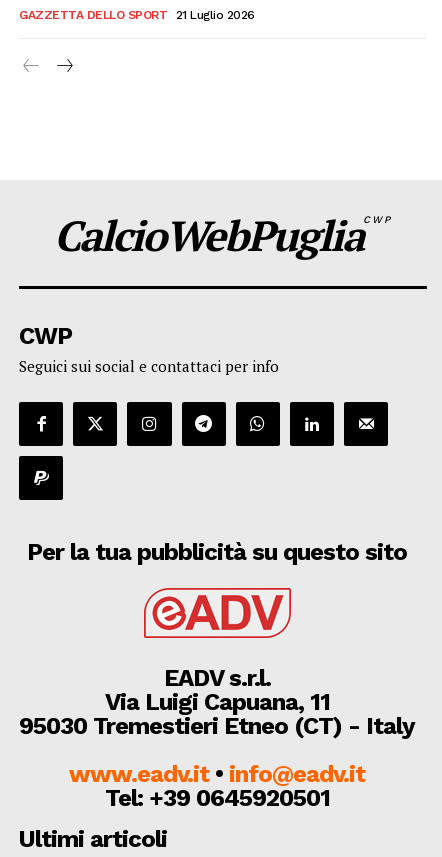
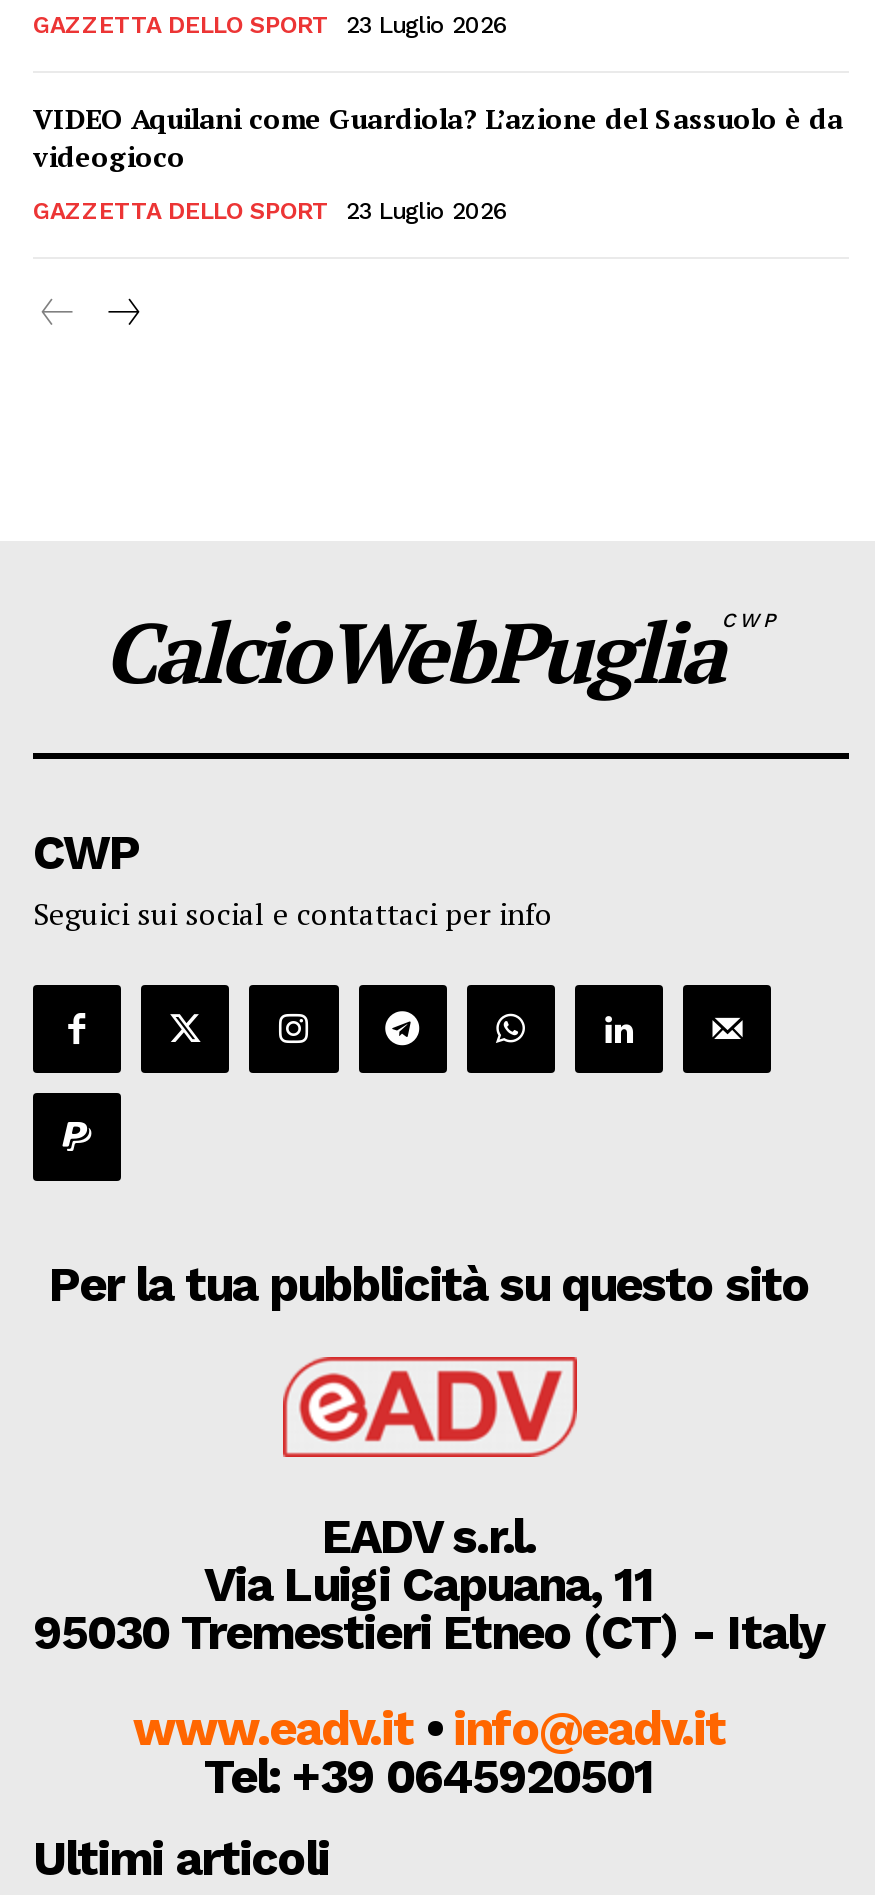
[175,8,254,22] 21 Luglio 2026 -> [33,10,843,224] 23 Luglio 2026 | VIDEO Aquilani come Guardiola? L’azione del Sassuolo è da | videogioco | GAZZETTA DELLO SPORT | 23 Luglio 2026

